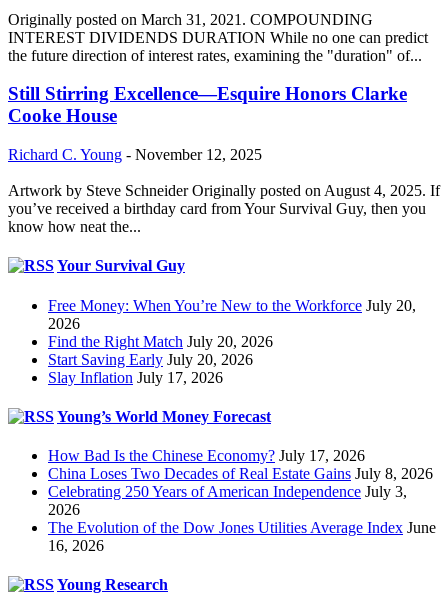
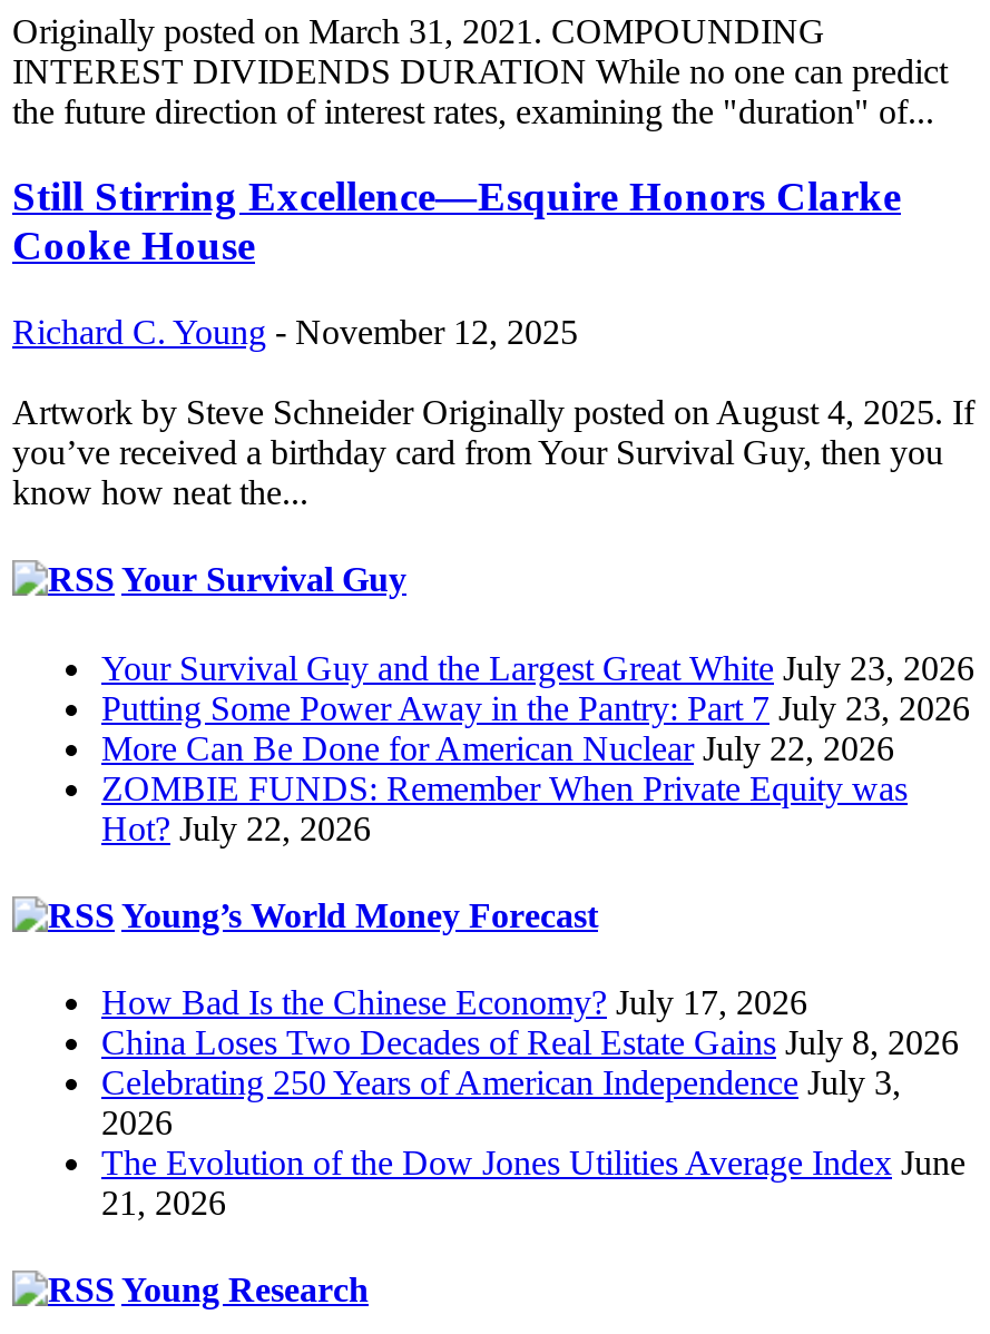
[48,296,416,385] Free Money: When You’re New to the Workforce July 20, | 2026 | Find the Right Match July 20, 2026 | Start Saving Early July 20, 2026 | Slay Inflation July 17, 2026 -> [101,648,974,846] Your Survival Guy and the Largest Great White July 23, 2026 | Putting Some Power Away in the Pantry: Part 7 July 23, 2026 | More Can Be Done for American Nuclear July 22, 2026 | ZOMBIE FUNDS: Remember When Private Equity was | Hot? July 22, 2026
[48,537,104,554] 16, 2026 -> [101,1184,226,1222] 21, 2026

